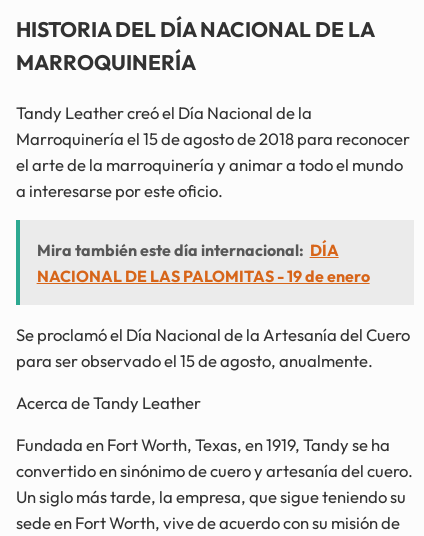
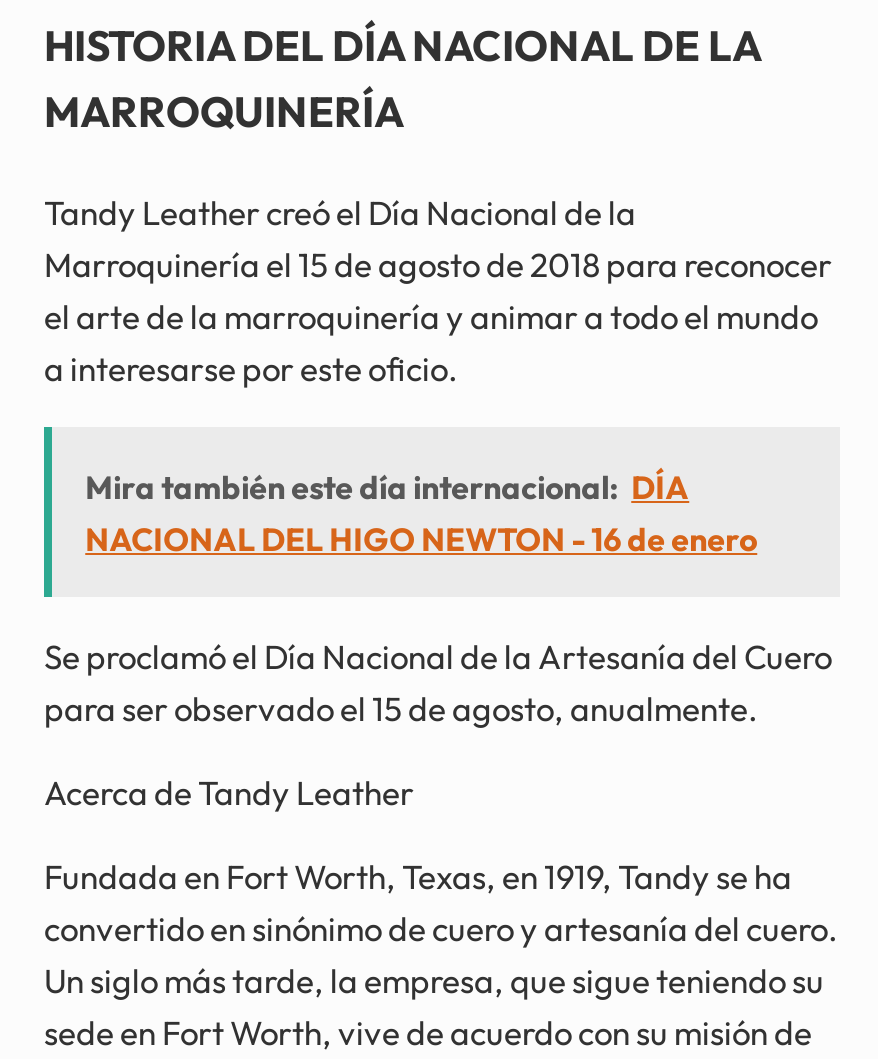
[37,266,370,286] NACIONAL DE LAS PALOMITAS - 19 de enero -> [85,519,757,559] NACIONAL DEL HIGO NEWTON - 16 de enero

